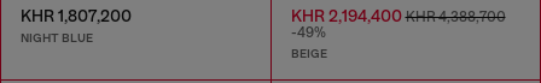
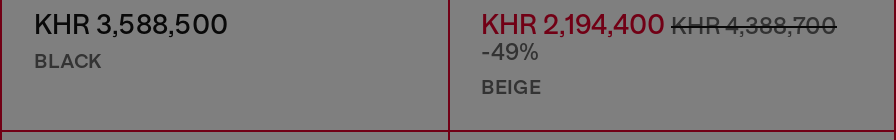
[21,6,132,45] KHR 1,807,200 | NIGHT BLUE -> [34,9,228,73] KHR 3,588,500 | BLACK

